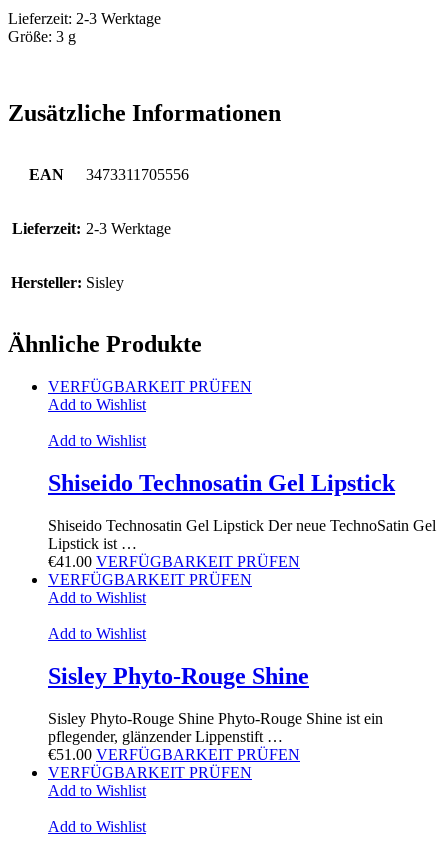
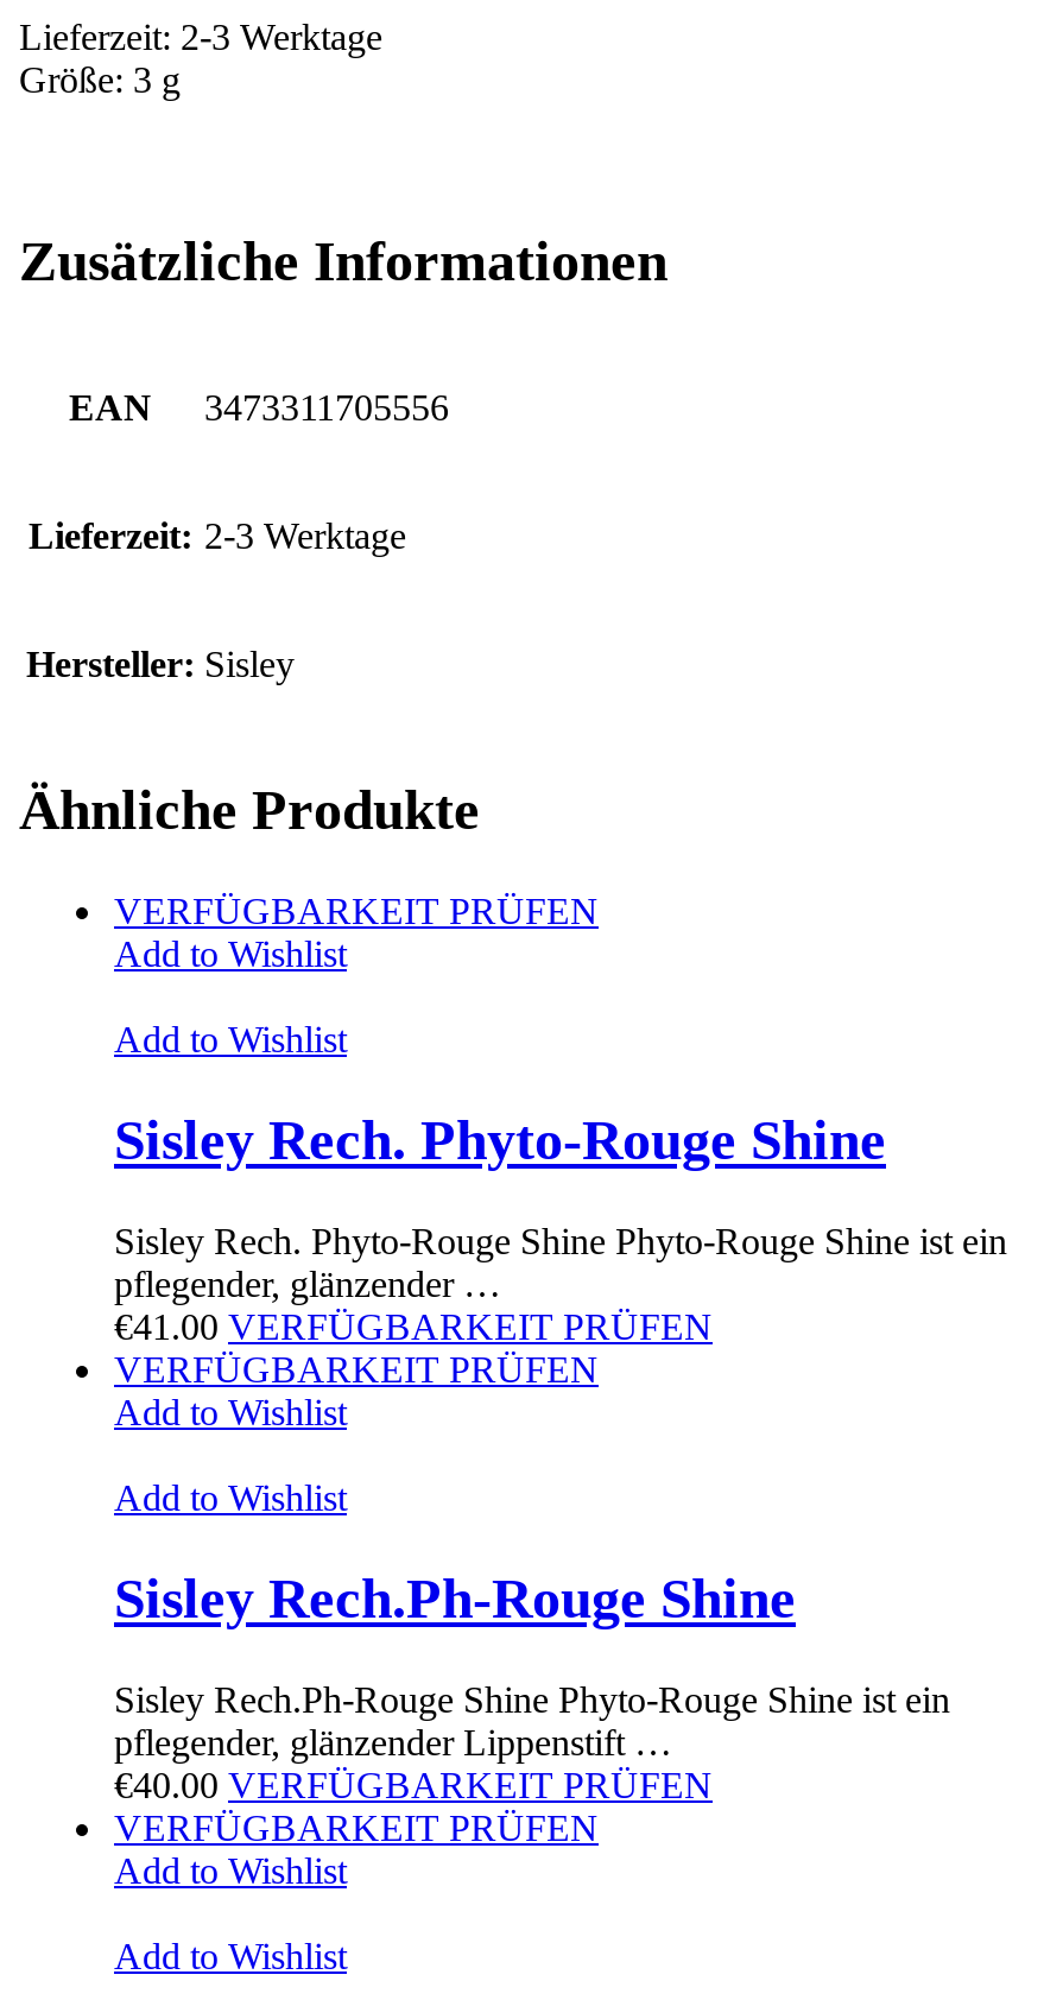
[48,470,395,496] Shiseido Technosatin Gel Lipstick -> [114,1109,886,1171] Sisley Rech. Phyto-Rouge Shine
[48,517,436,552] Shiseido Technosatin Gel Lipstick Der neue TechnoSatin Gel | Lipstick ist … -> [114,1220,1007,1304] Sisley Rech. Phyto-Rouge Shine Phyto-Rouge Shine ist ein | pflegender, glänzender …
[48,663,309,689] Sisley Phyto-Rouge Shine -> [114,1567,796,1629] Sisley Rech.Ph-Rouge Shine
[48,710,383,727] Sisley Phyto-Rouge Shine Phyto-Rouge Shine ist ein -> [114,1679,950,1719] Sisley Rech.Ph-Rouge Shine Phyto-Rouge Shine ist ein
[48,746,300,763] €51.00 VERFÜGBARKEIT PRÜFEN -> [114,1764,713,1805] €40.00 VERFÜGBARKEIT PRÜFEN

